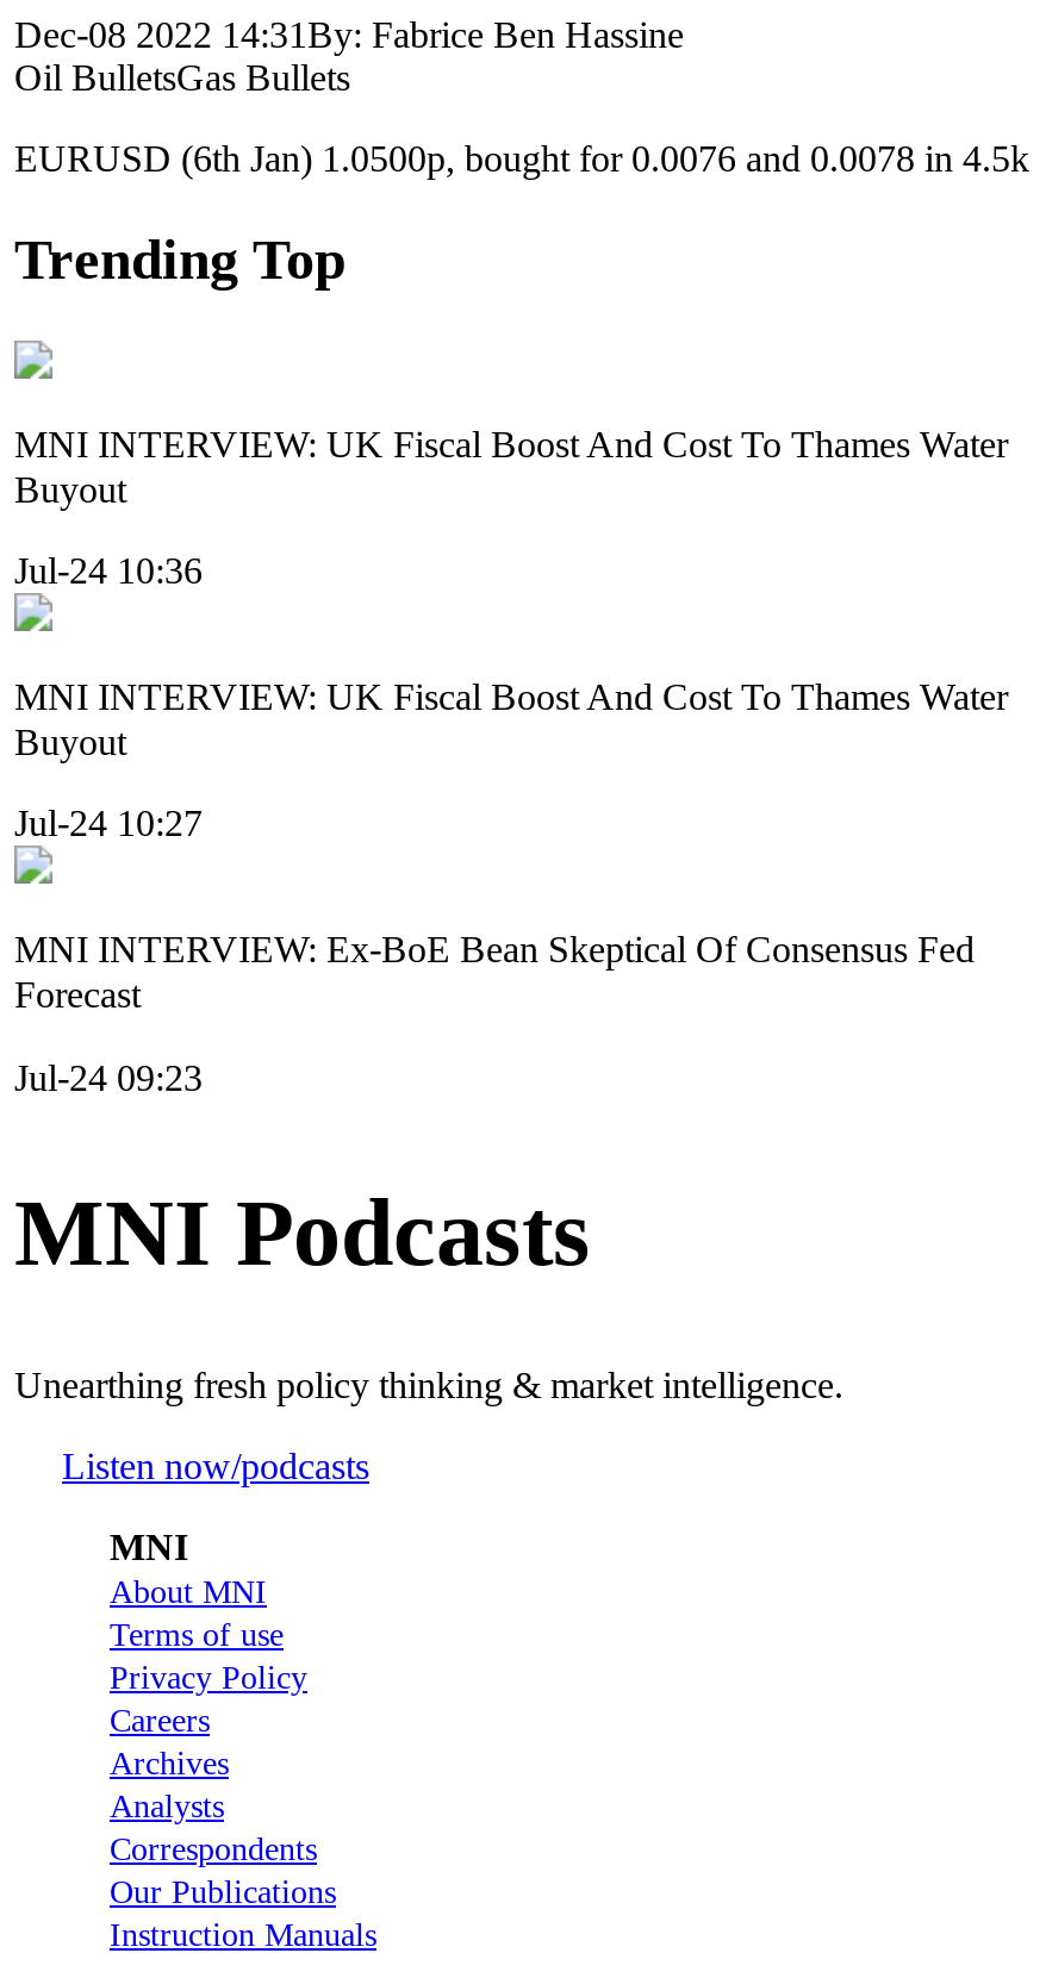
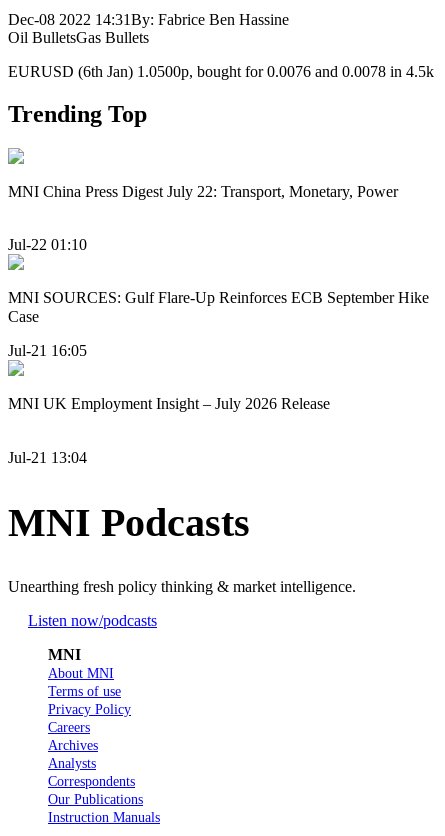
[14,423,1008,509] MNI INTERVIEW: UK Fiscal Boost And Cost To Thames Water | Buyout -> [8,183,398,200] MNI China Press Digest July 22: Transport, Monetary, Power
[14,550,203,591] Jul-24 10:36 -> [8,236,87,253] Jul-22 01:10
[14,676,1008,762] MNI INTERVIEW: UK Fiscal Boost And Cost To Thames Water | Buyout -> [8,289,429,325] MNI SOURCES: Gulf Flare-Up Reinforces ECB September Hike | Case
[14,804,203,844] Jul-24 10:27 -> [8,342,87,359] Jul-21 16:05
[14,930,975,1016] MNI INTERVIEW: Ex-BoE Bean Skeptical Of Consensus Fed | Forecast -> [8,395,330,412] MNI UK Employment Insight – July 2026 Release
[14,1057,203,1097] Jul-24 09:23 -> [8,449,87,466] Jul-21 13:04

